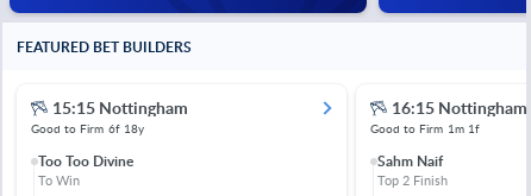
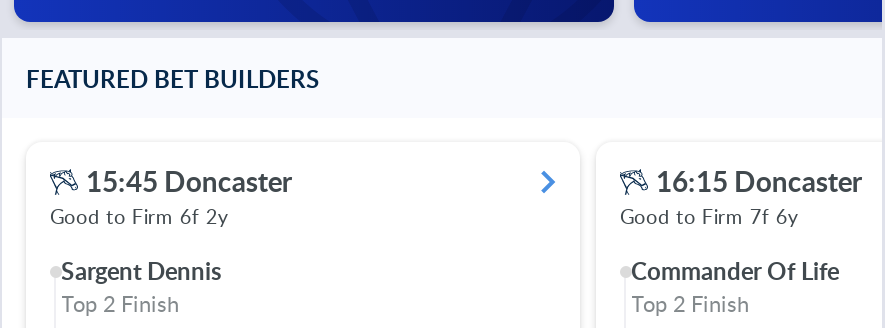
[31,96,188,137] 15:15 Nottingham | Good to Firm 6f 18y -> [50,162,292,230] 15:45 Doncaster | Good to Firm 6f 2y
[370,96,527,137] 16:15 Nottingham | Good to Firm 1m 1f -> [620,162,862,230] 16:15 Doncaster | Good to Firm 7f 6y
[38,151,133,189] Too Too Divine | To Win -> [61,254,221,318] Sargent Dennis | Top 2 Finish
[377,151,442,171] Sahm Naif -> [631,254,839,288] Commander Of Life

